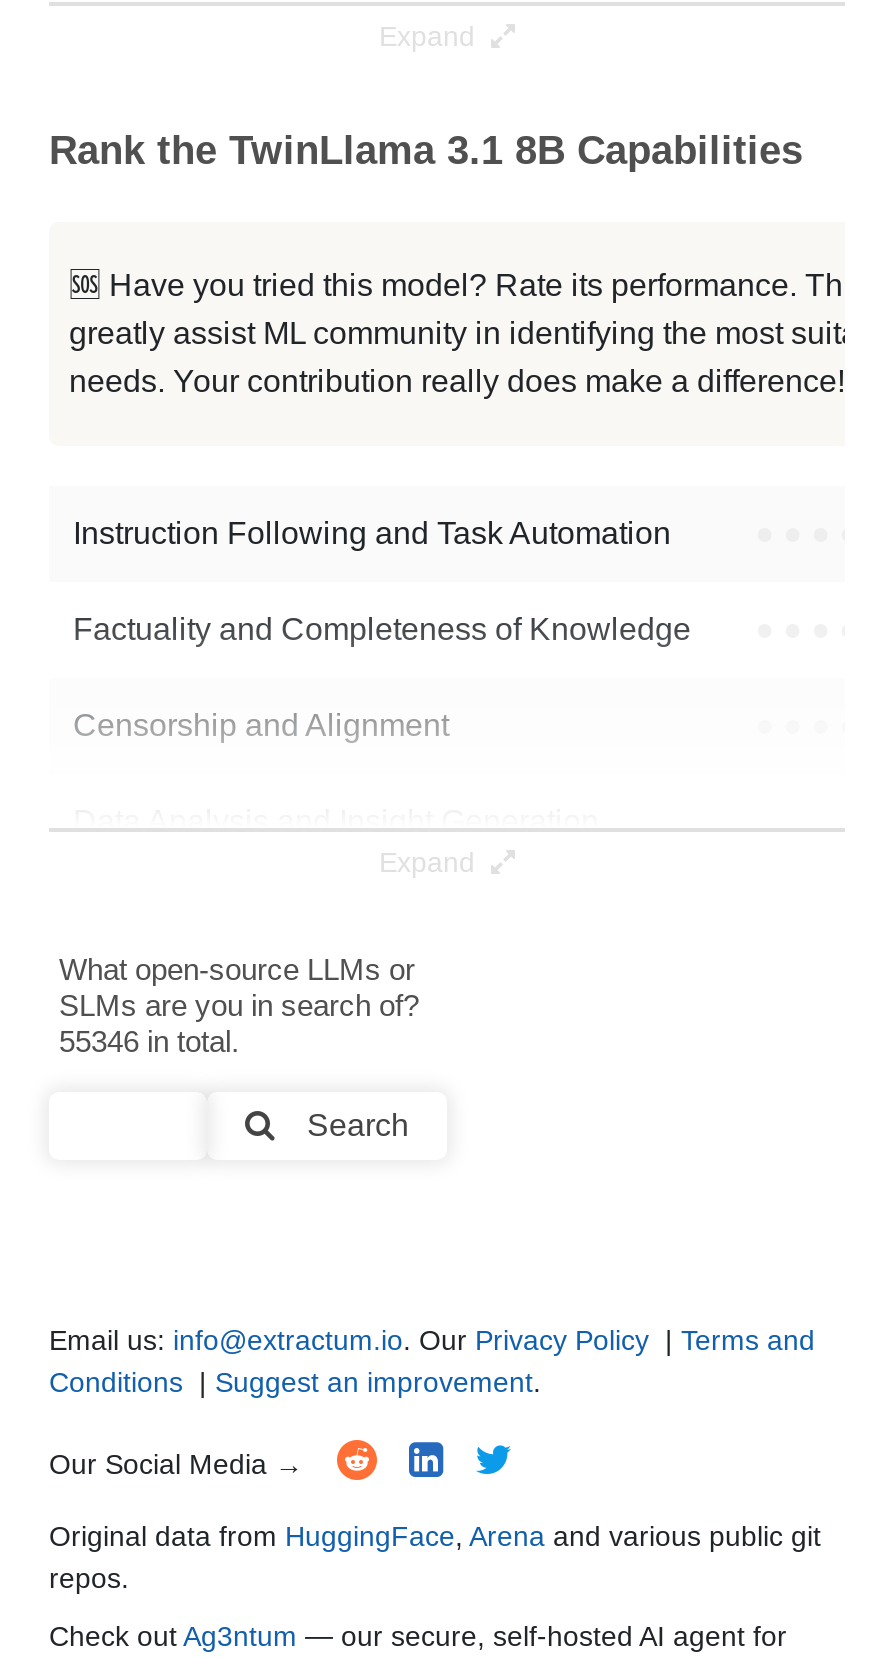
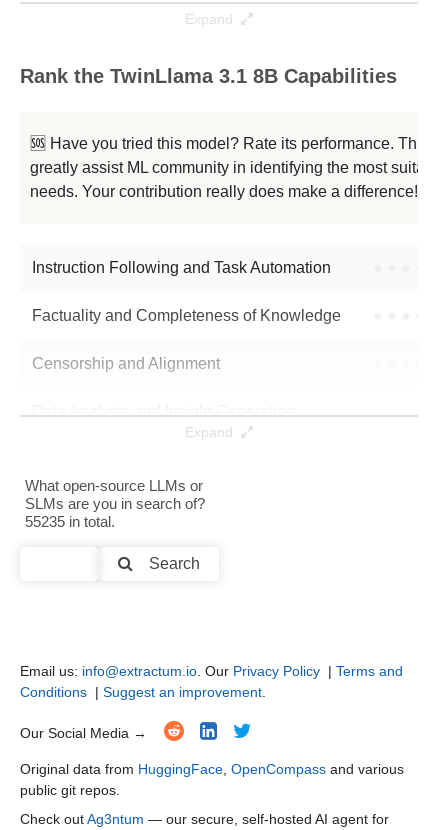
[59,1024,239,1058] 55346 in total. -> [25,513,115,530] 55235 in total.
[49,1520,821,1594] Original data from HuggingFace, Arena and various public git | repos. -> [20,761,404,798] Original data from HuggingFace, OpenCompass and various | public git repos.

